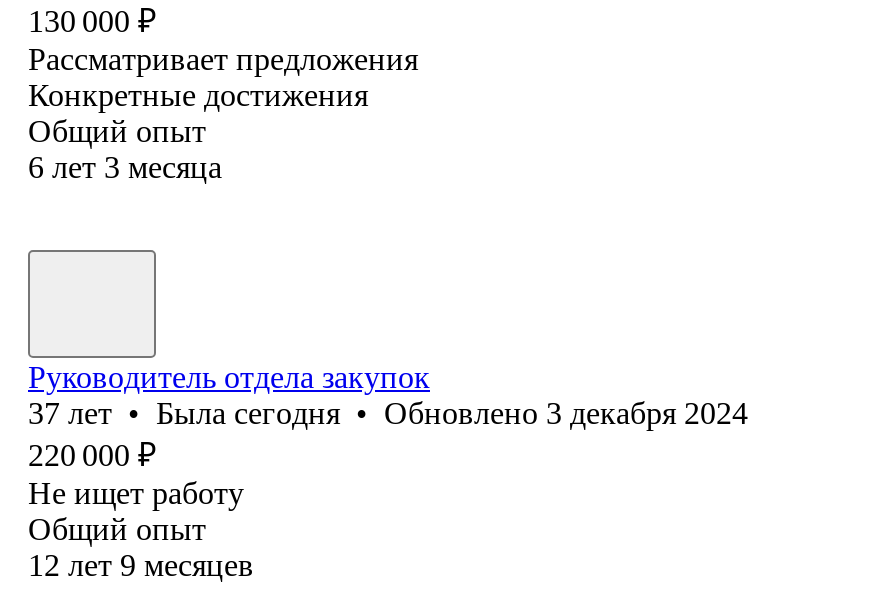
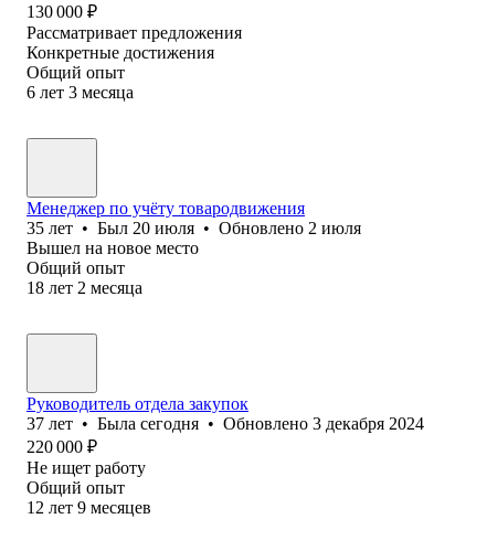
none -> [27,199,361,297] Менеджер по учёту товародвижения | 35 лет • Был 20 июля • Обновлено 2 июля | Вышел на новое место | Общий опыт | 18 лет 2 месяца

